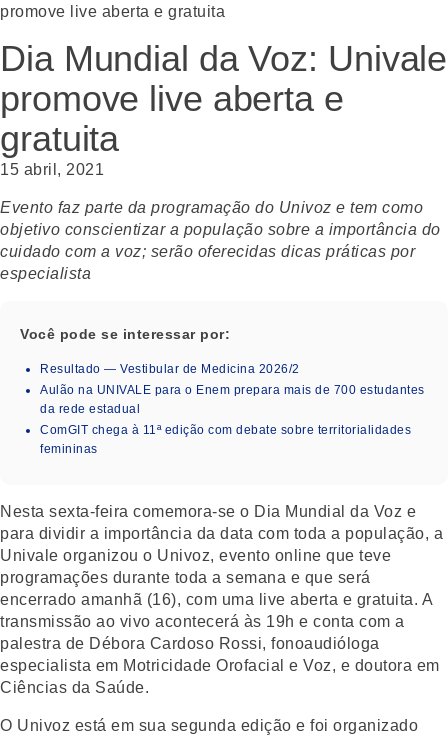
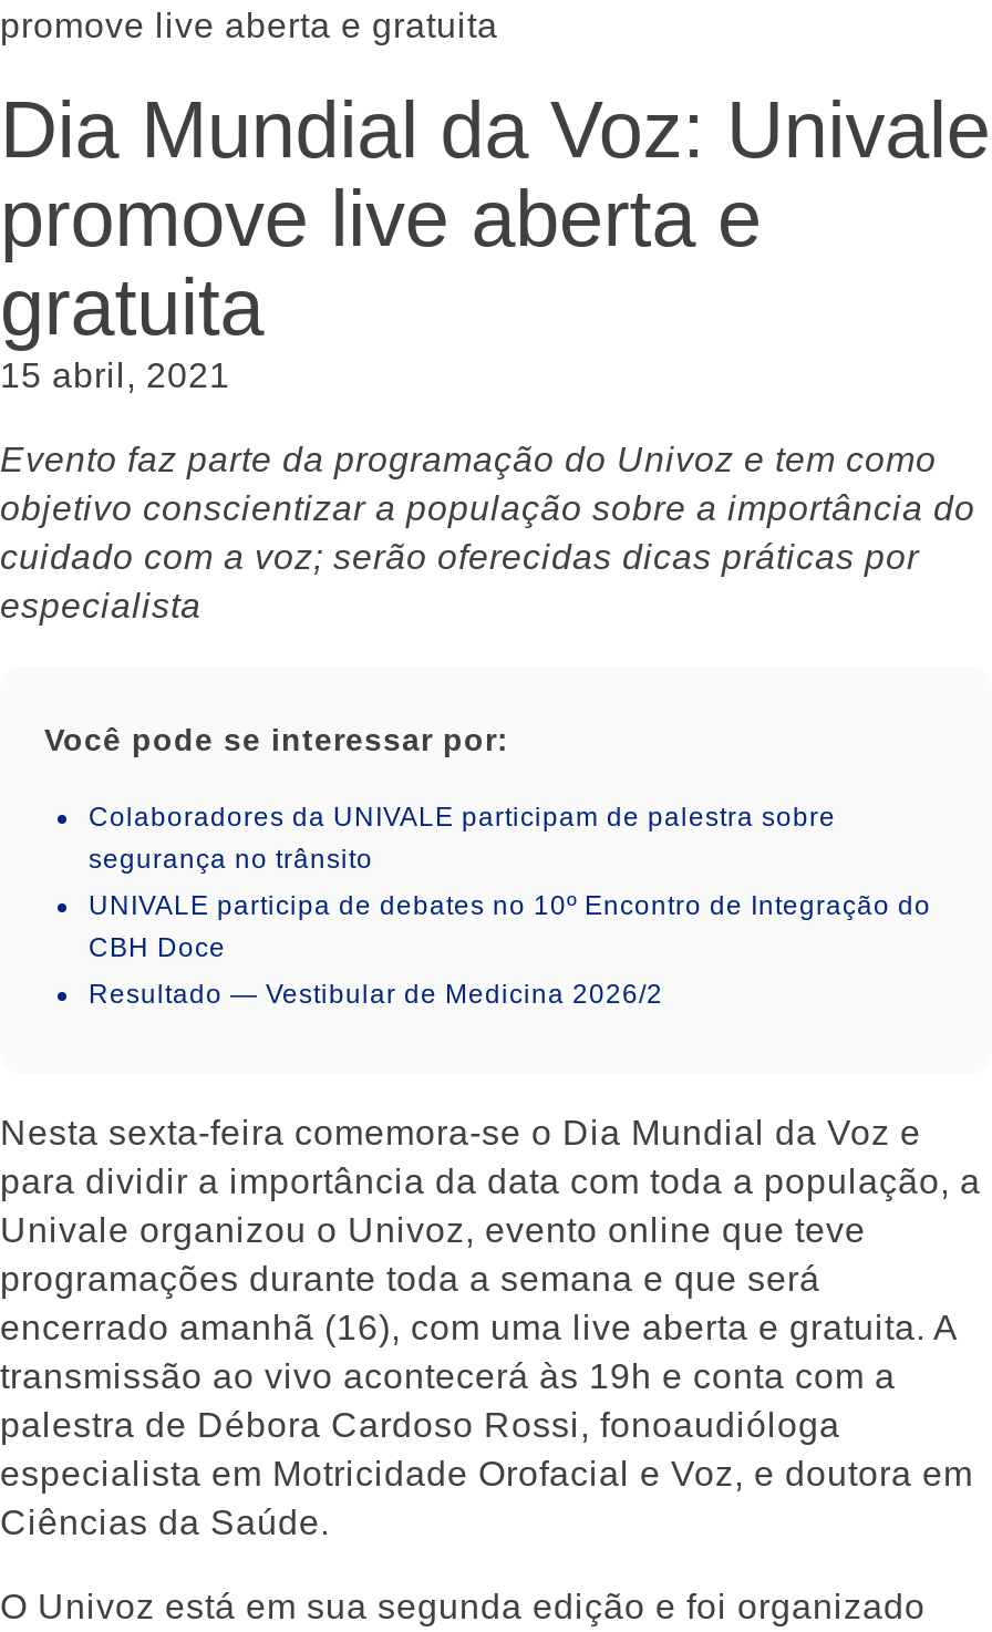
none -> [89,800,931,962] Colaboradores da UNIVALE participam de palestra sobre | segurança no trânsito | UNIVALE participa de debates no 10º Encontro de Integração do | CBH Doce
moved [40,361,299,375] -> [89,978,663,1009]: Resultado — Vestibular de Medicina 2026/2
[40,382,424,455] Aulão na UNIVALE para o Enem prepara mais de 700 estudantes | da rede estadual | ComGIT chega à 11ª edição com debate sobre territorialidades | femininas -> none

